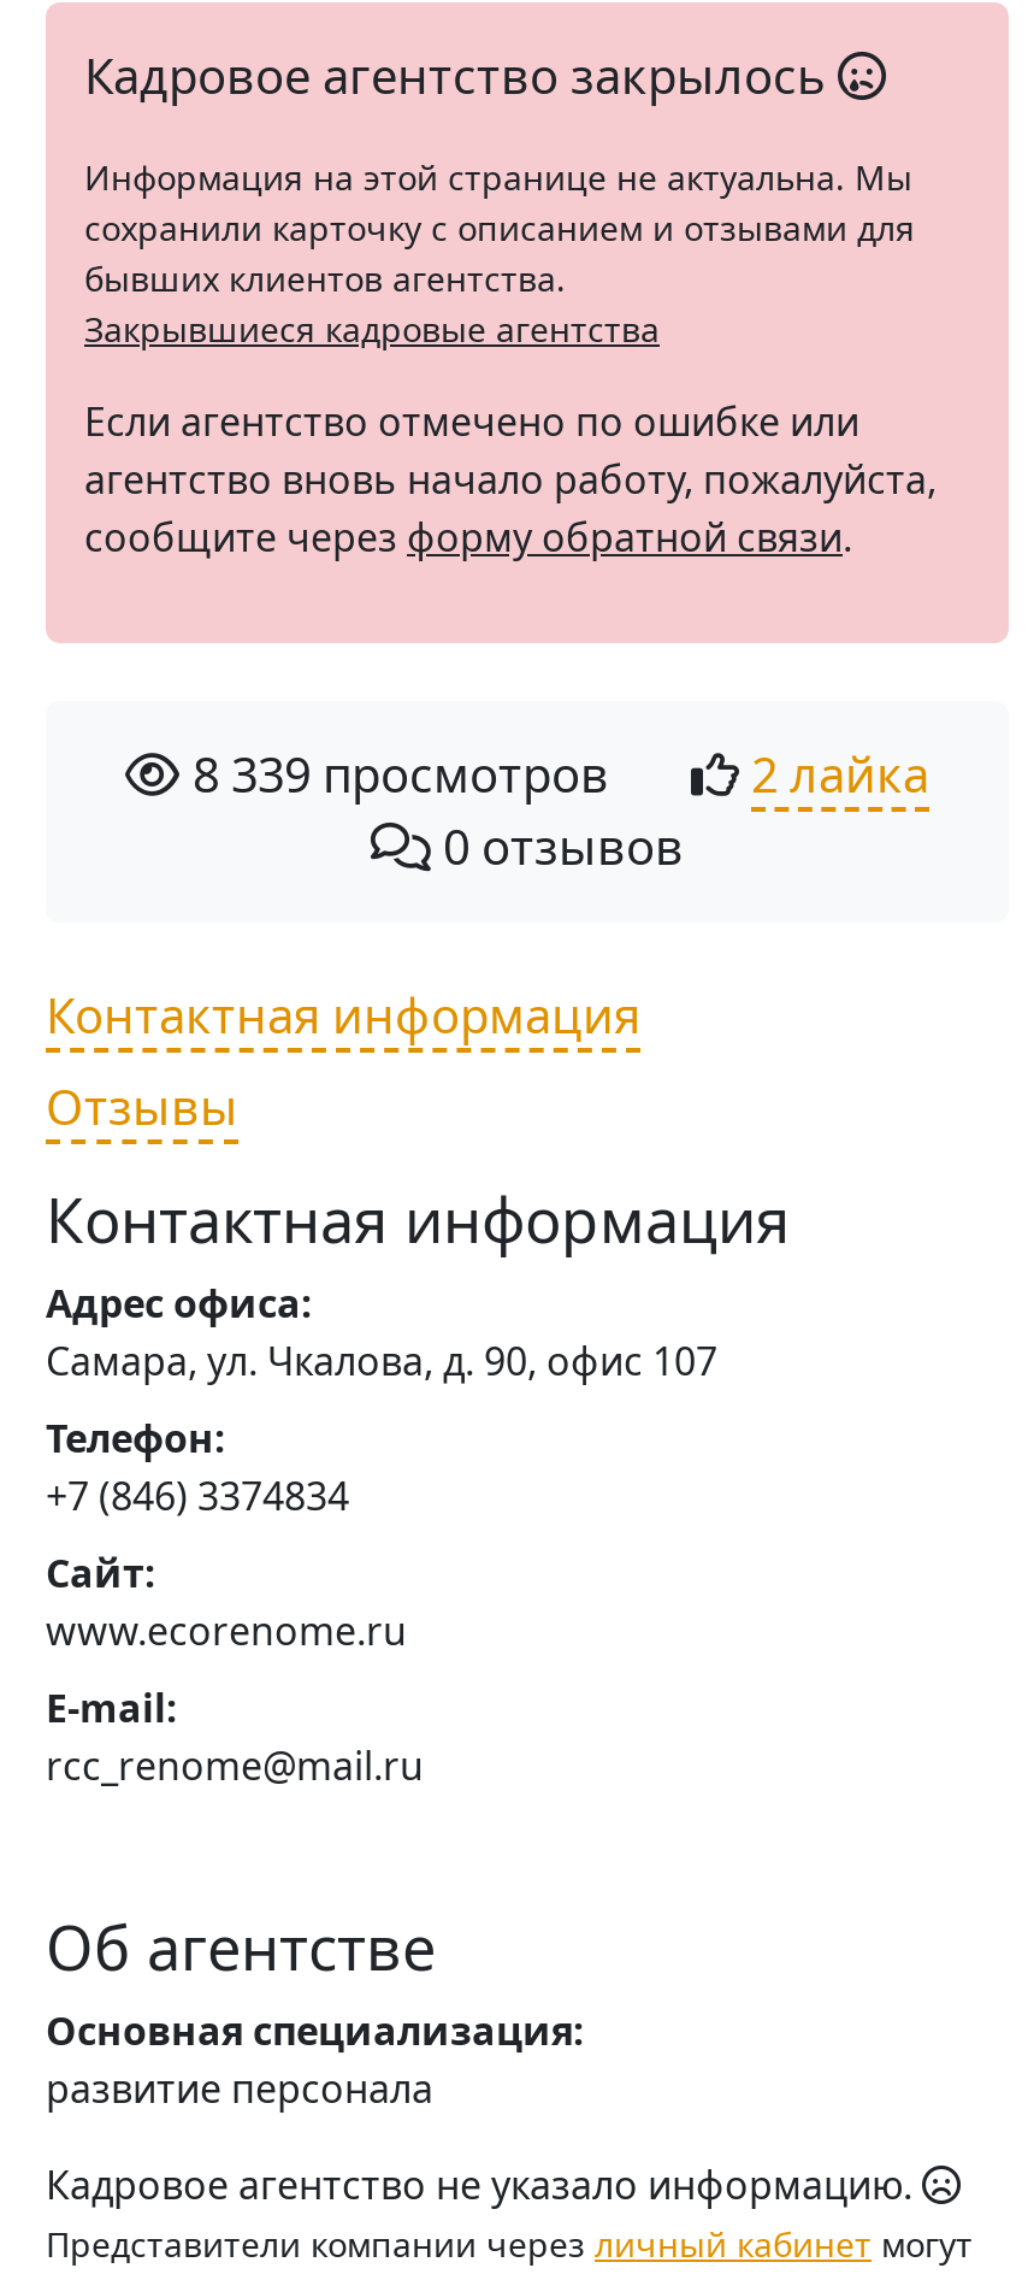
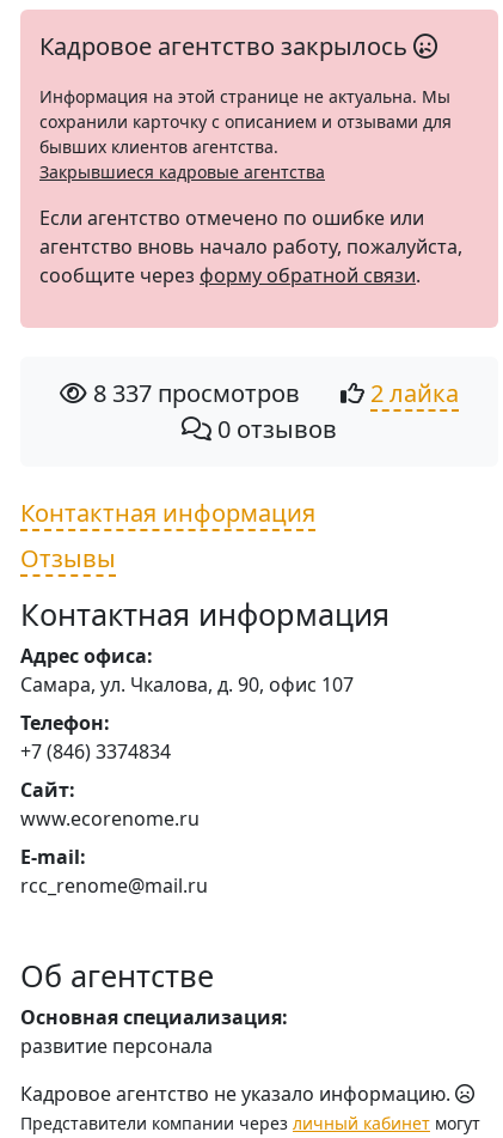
[181,742,609,807] 8 339 просмотров -> [87,377,300,409] 8 337 просмотров

